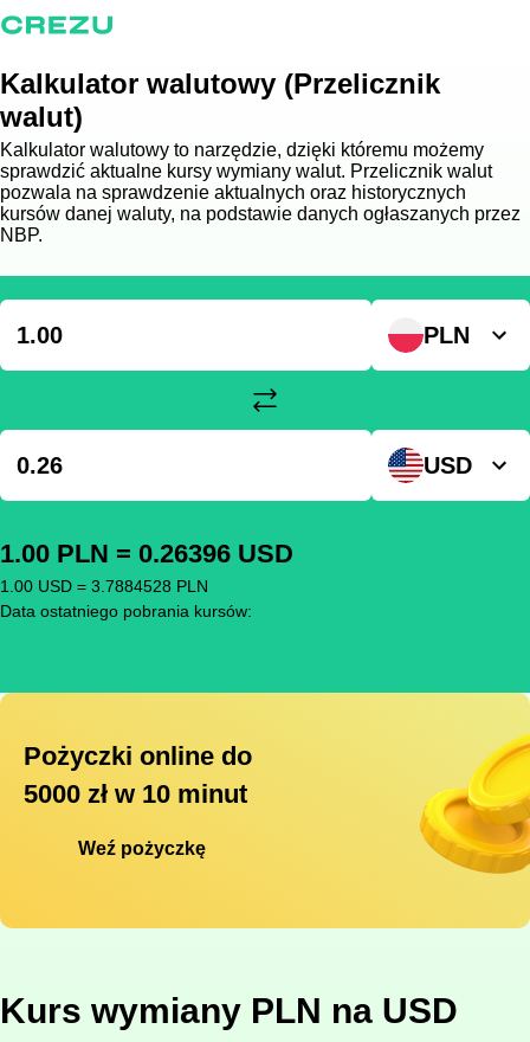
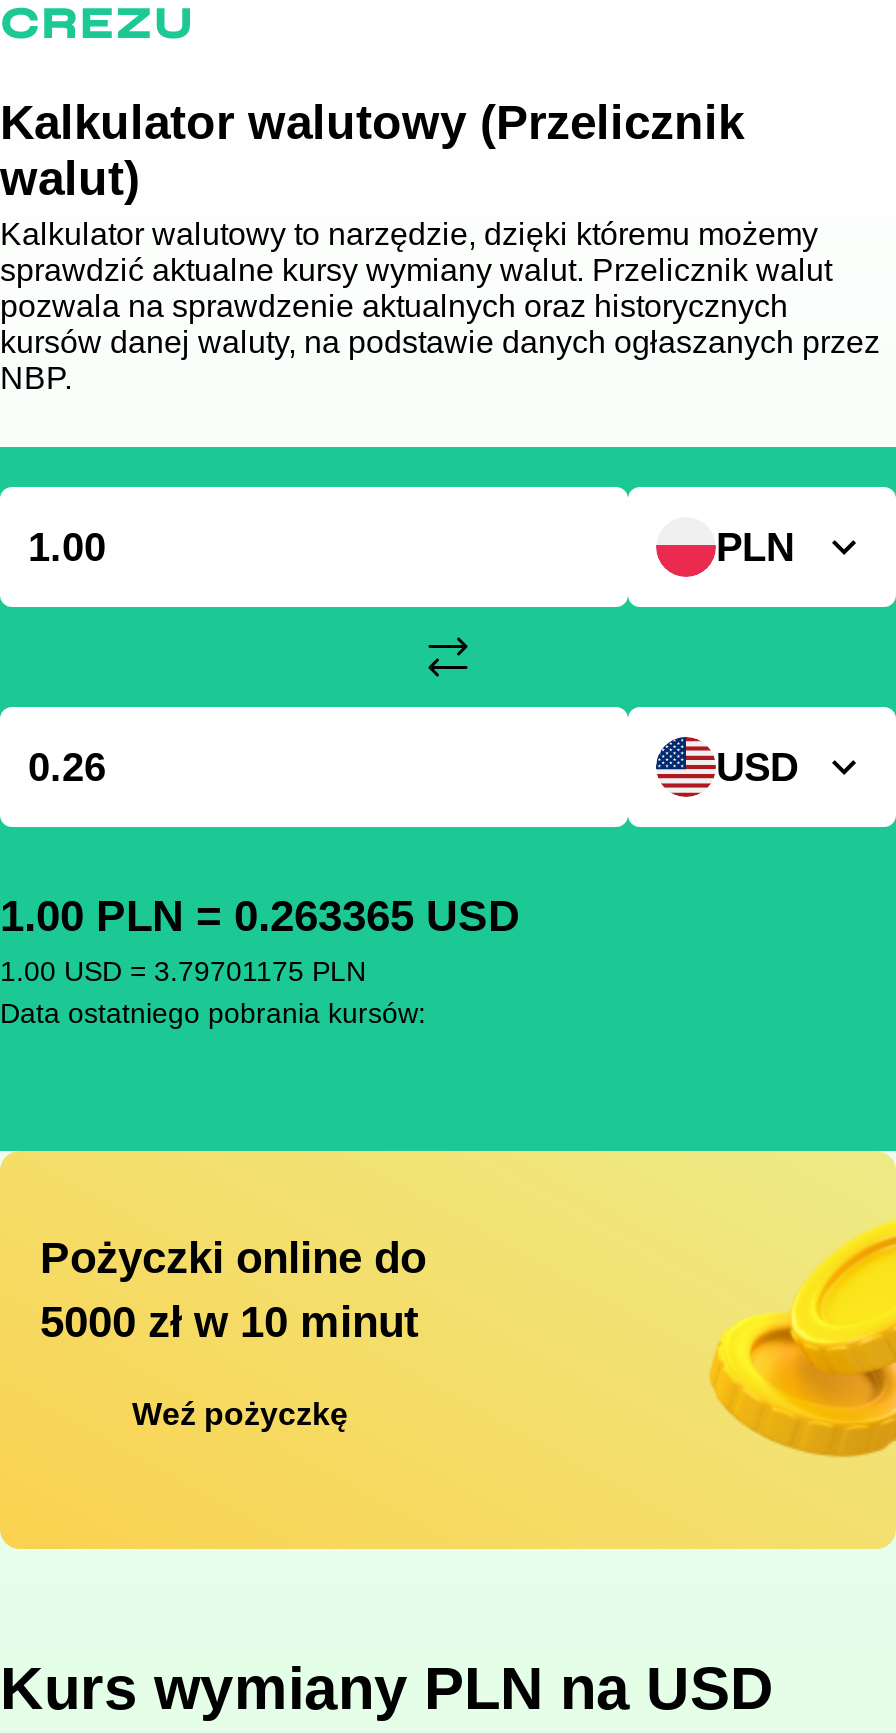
[0,539,293,568] 1.00 PLN = 0.26396 USD -> [0,891,520,941] 1.00 PLN = 0.263365 USD
[0,577,208,596] 1.00 USD = 3.7884528 PLN -> [0,955,366,987] 1.00 USD = 3.79701175 PLN

